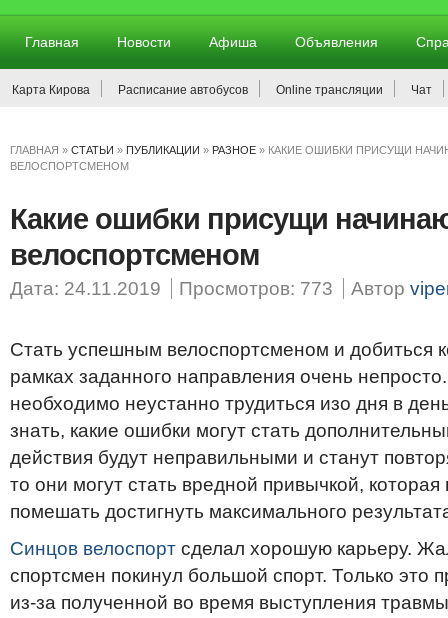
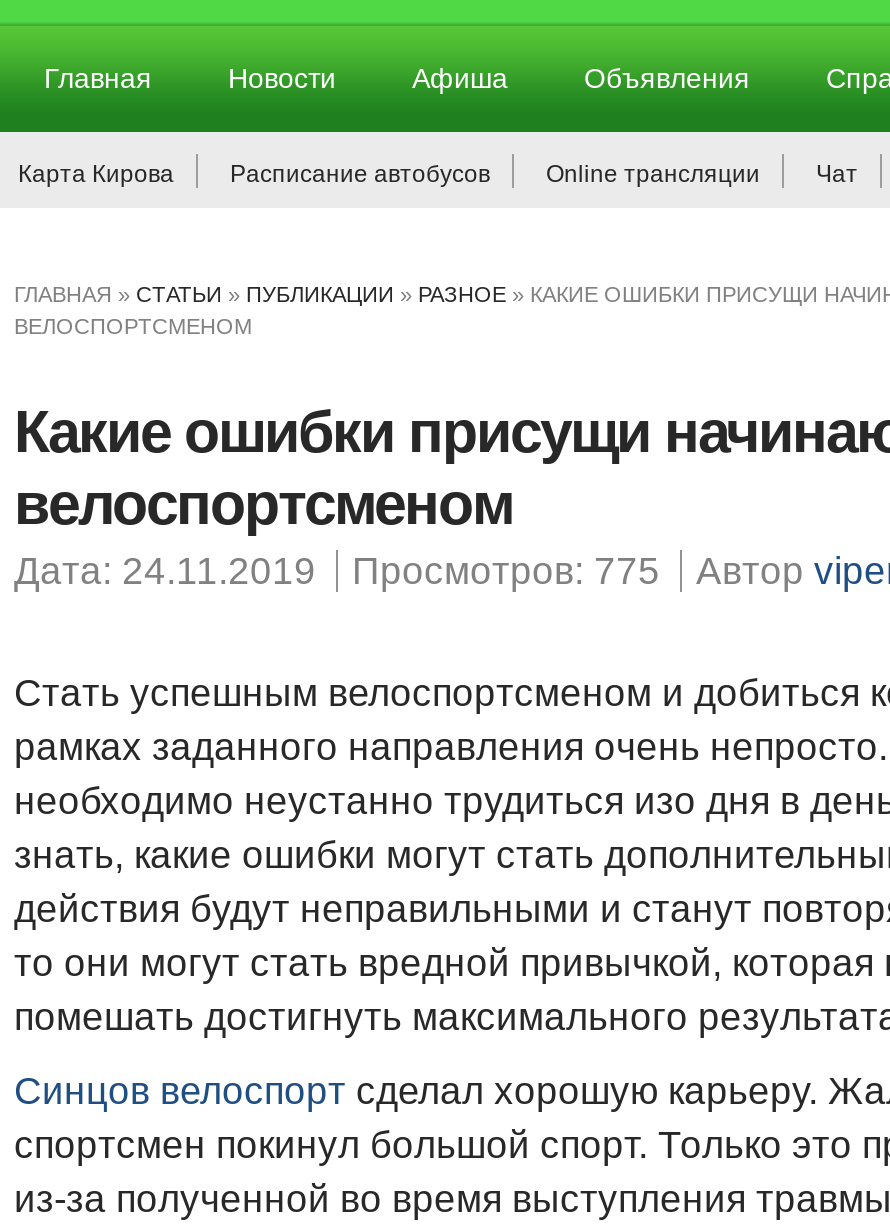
[179,278,333,299] Просмотров: 773 -> [352,550,660,592] Просмотров: 775

